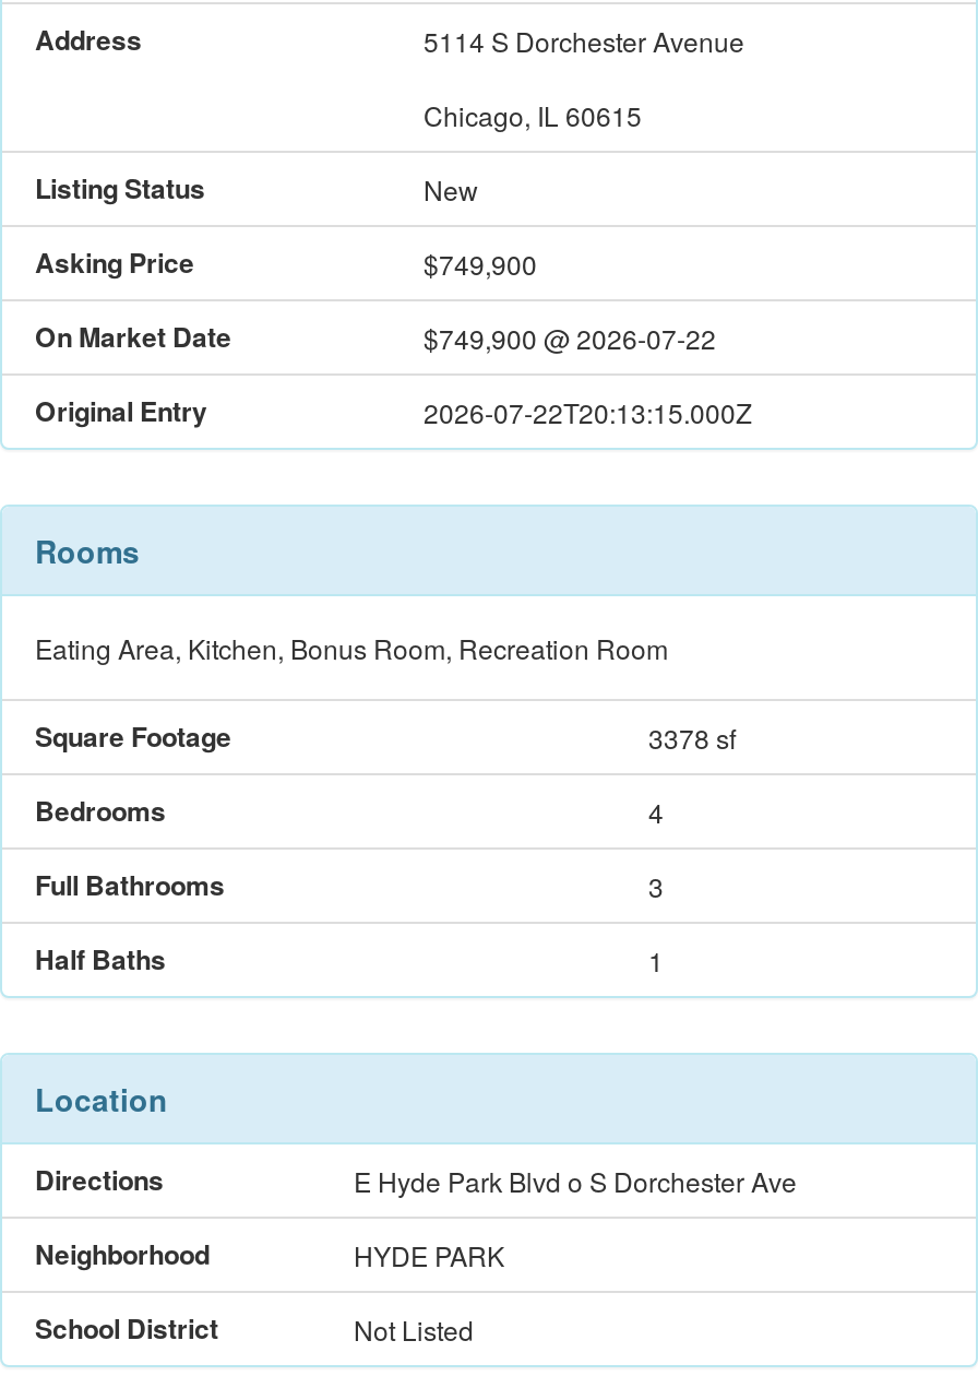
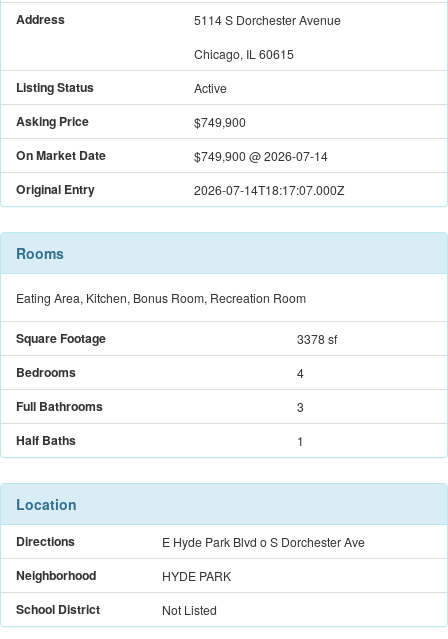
[424,171,478,208] New -> [194,79,227,96] Active
[424,320,716,357] $749,900 @ 2026-07-22 -> [194,147,328,164] $749,900 @ 2026-07-14
[424,394,751,431] 2026-07-22T20:13:15.000Z -> [194,181,344,198] 2026-07-14T18:17:07.000Z

